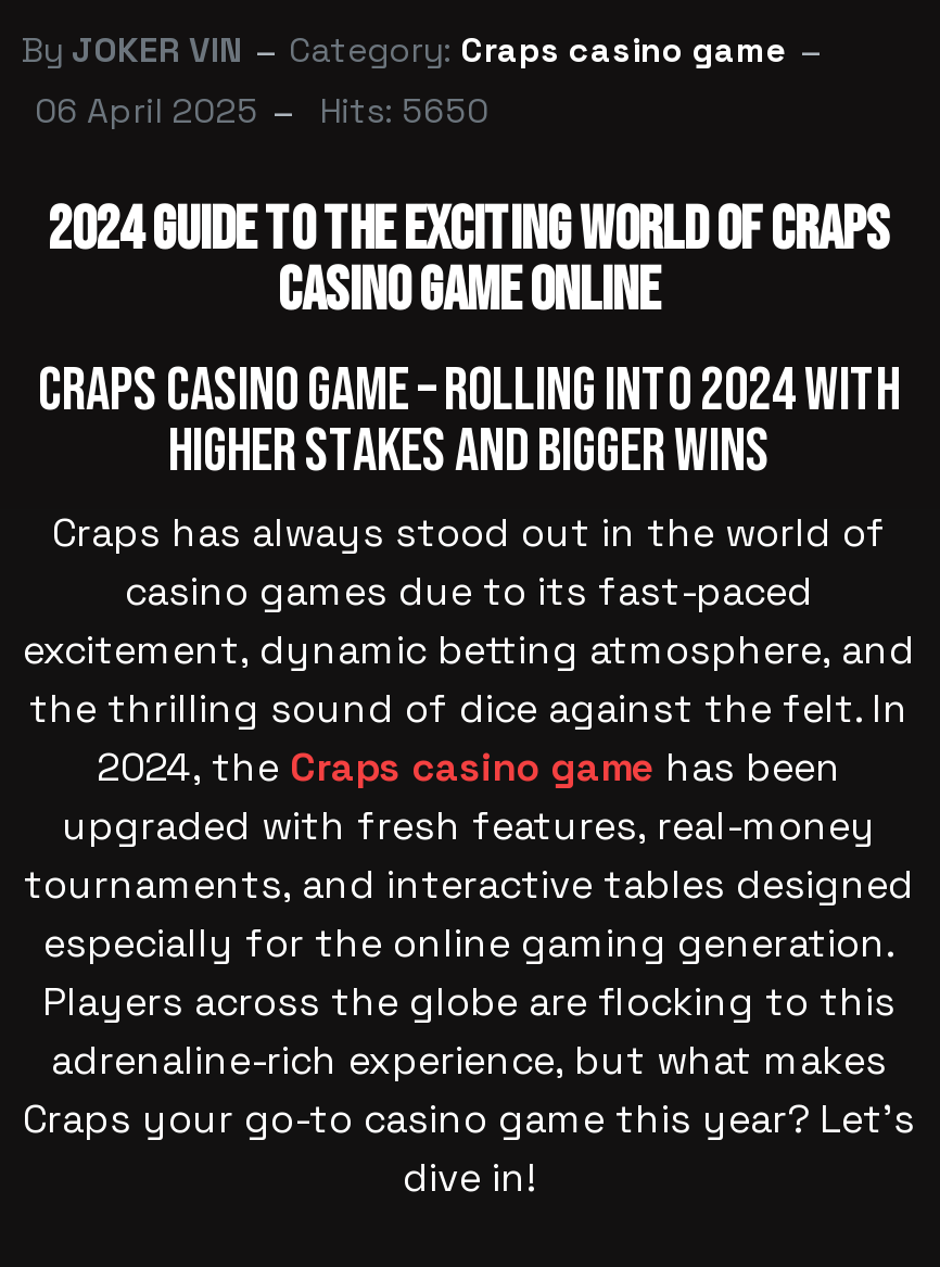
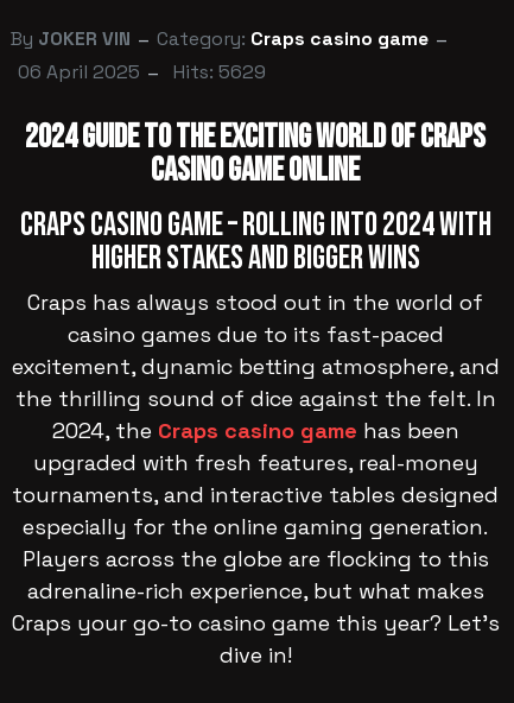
[35,89,488,132] 06 April 2025 Hits: 5650 -> [18,60,266,84] 06 April 2025 Hits: 5629

